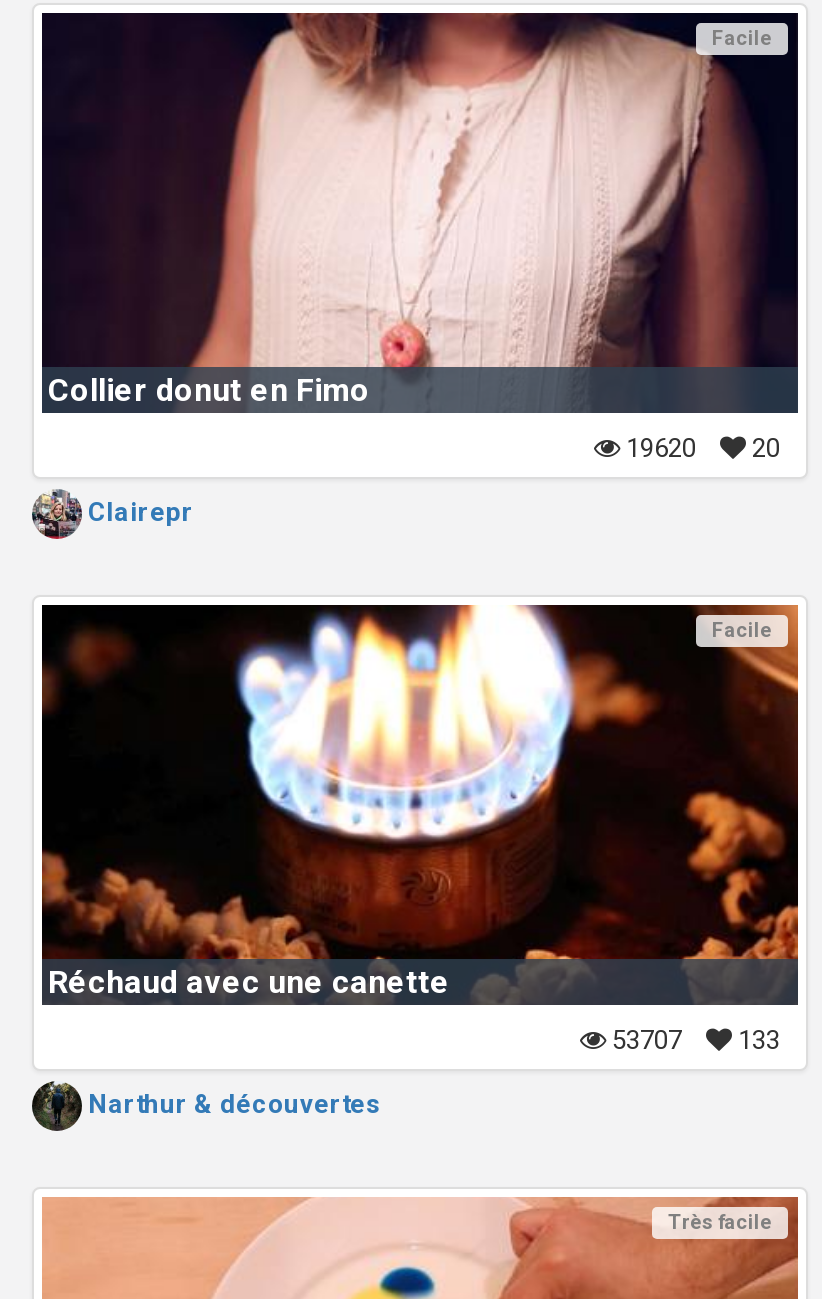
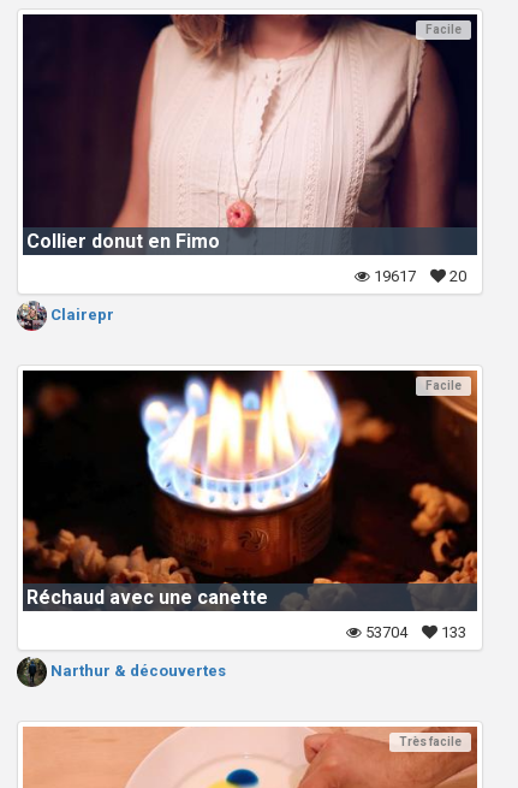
[620,433,780,463] 19620 20 -> [370,267,466,285] 19617 20
[606,1025,780,1055] 53707 133 -> [362,623,466,641] 53704 133

